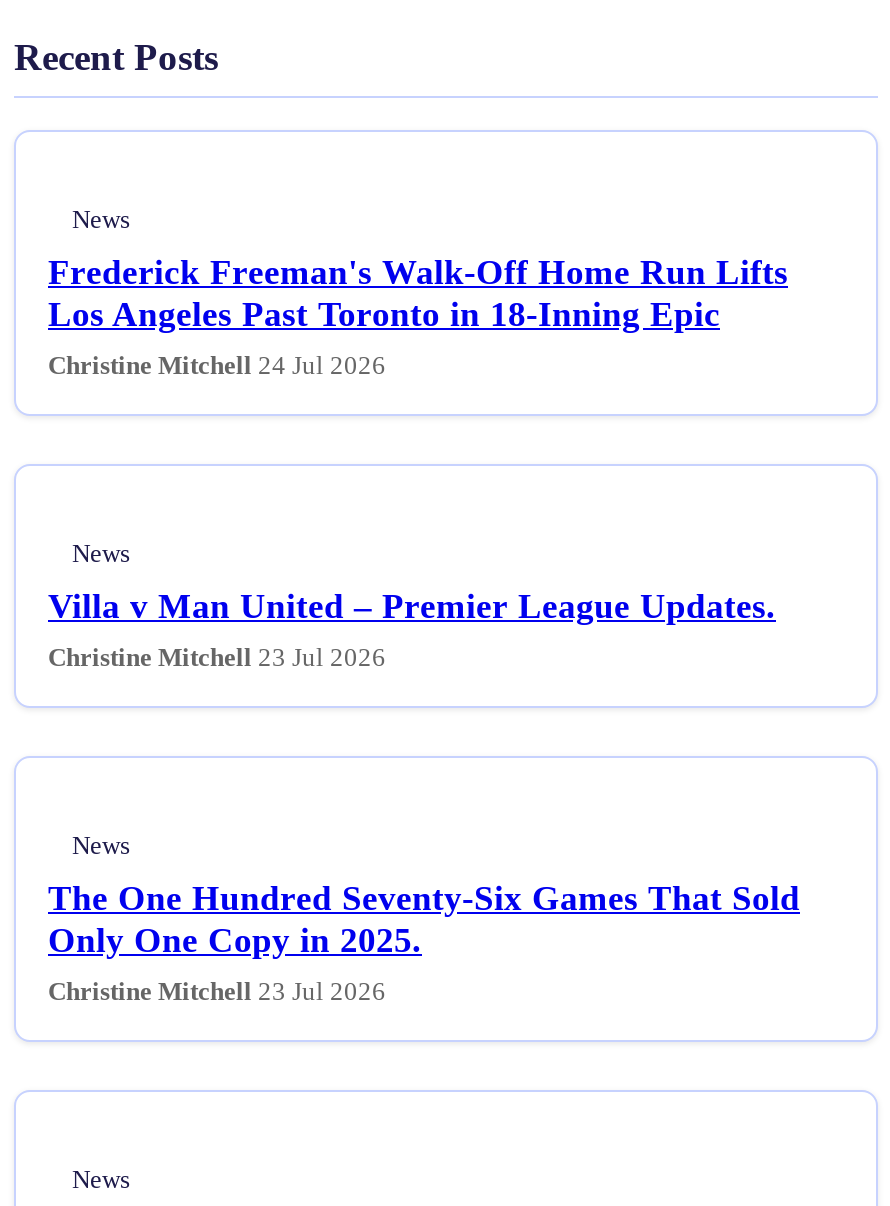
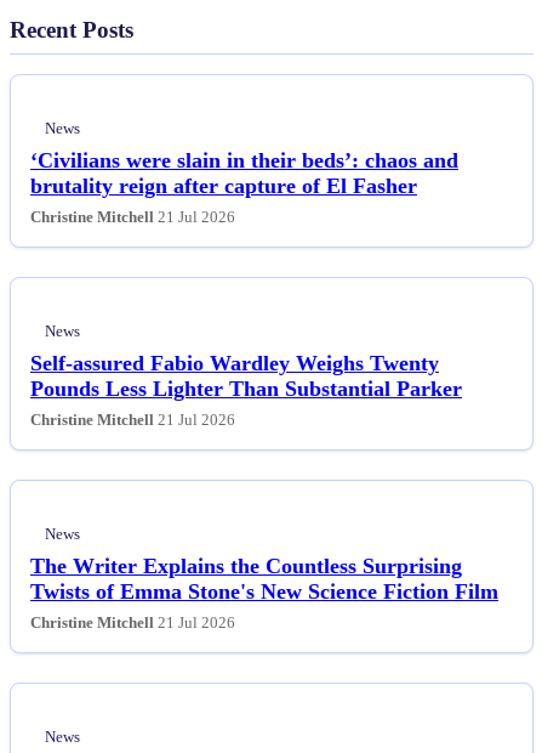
[48,252,788,380] Frederick Freeman's Walk-Off Home Run Lifts | Los Angeles Past Toronto in 18-Inning Epic | Christine Mitchell 24 Jul 2026 -> [30,148,458,226] ‘Civilians were slain in their beds’: chaos and | brutality reign after capture of El Fasher | Christine Mitchell 21 Jul 2026
[48,586,776,672] Villa v Man United – Premier League Updates. | Christine Mitchell 23 Jul 2026 -> [30,351,462,429] Self-assured Fabio Wardley Weighs Twenty | Pounds Less Lighter Than Substantial Parker | Christine Mitchell 21 Jul 2026
[48,878,800,1006] The One Hundred Seventy-Six Games That Sold | Only One Copy in 2025. | Christine Mitchell 23 Jul 2026 -> [30,554,498,632] The Writer Explains the Countless Surprising | Twists of Emma Stone's New Science Fiction Film | Christine Mitchell 21 Jul 2026

